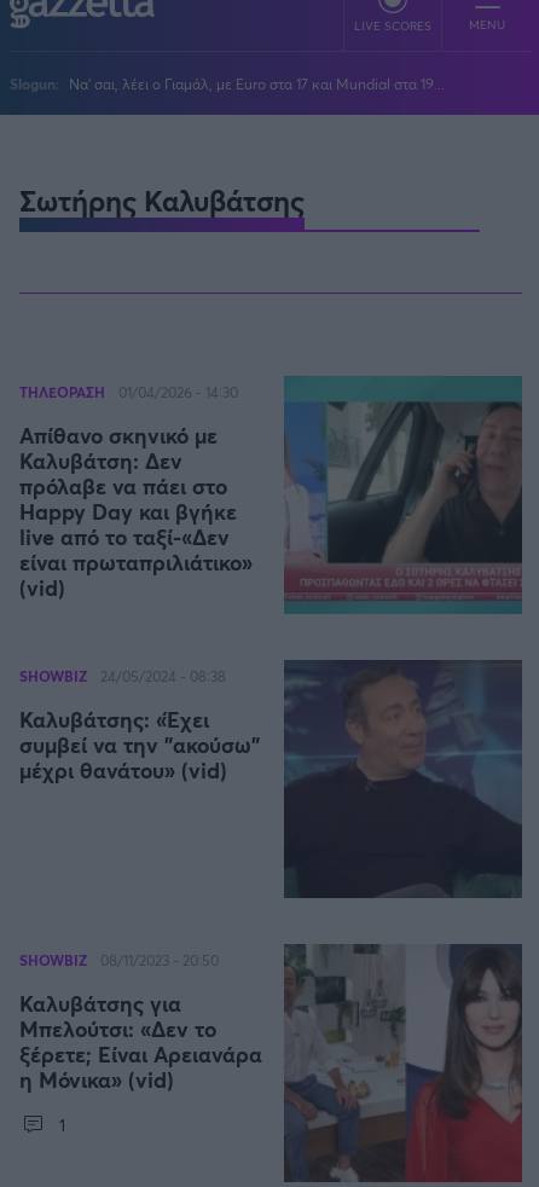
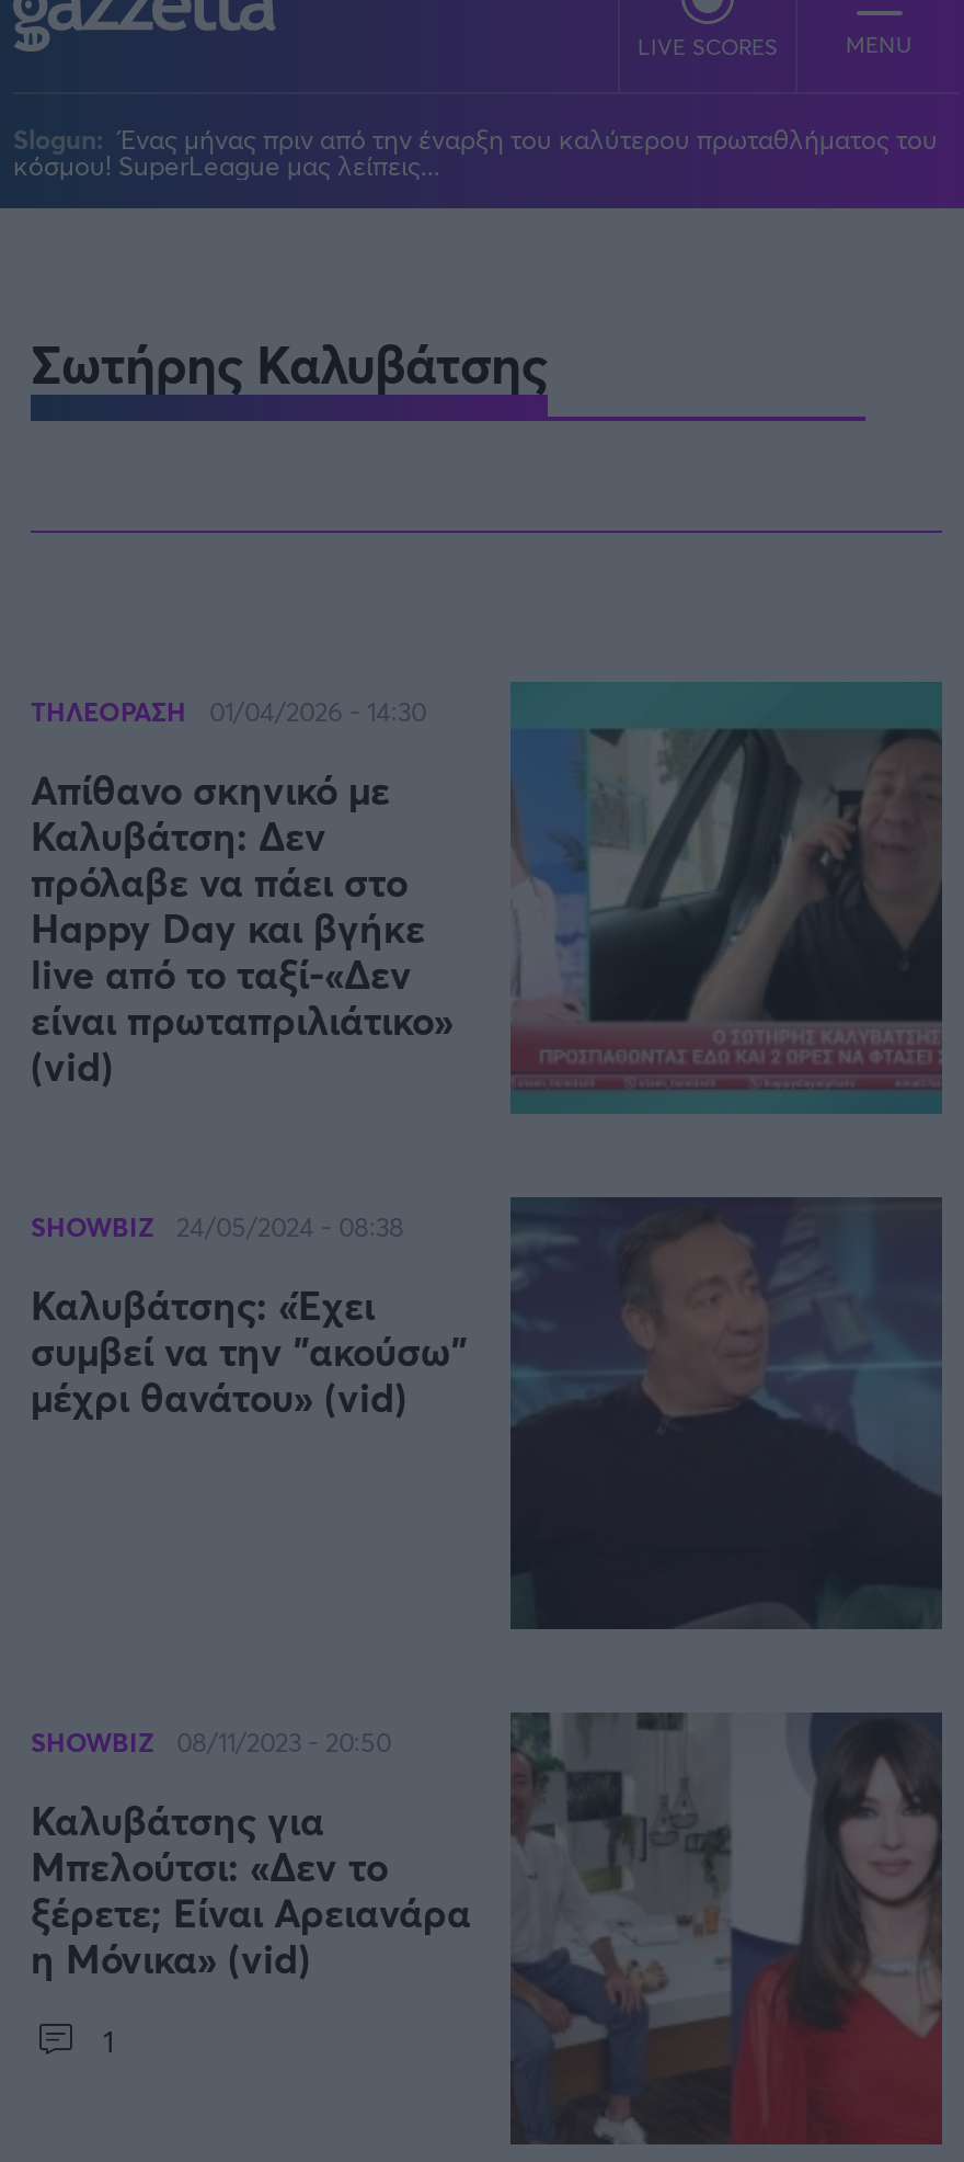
[10,73,445,92] Slogun: Να' σαι, λέει ο Γιαμάλ, με Euro στα 17 και Mundial στα 19... -> [13,120,938,181] Slogun: Ένας μήνας πριν από την έναρξη του καλύτερου πρωταθλήματος του | κόσμου! SuperLeague μας λείπεις...

